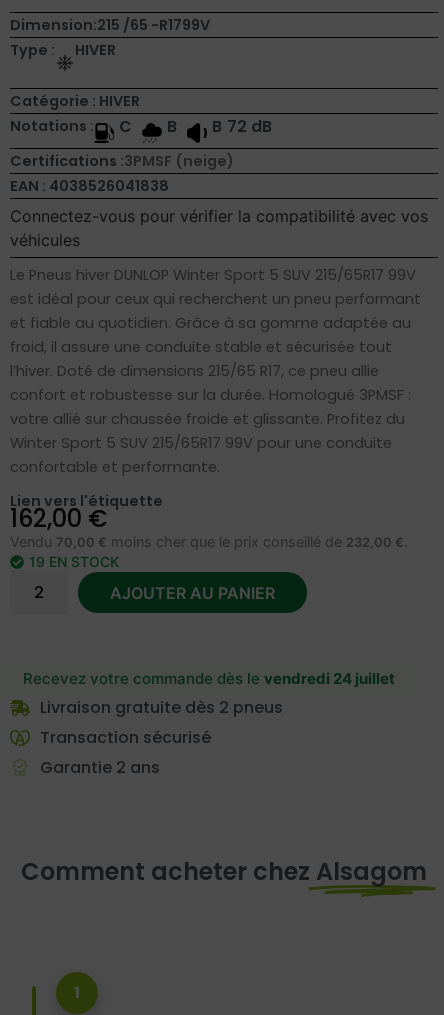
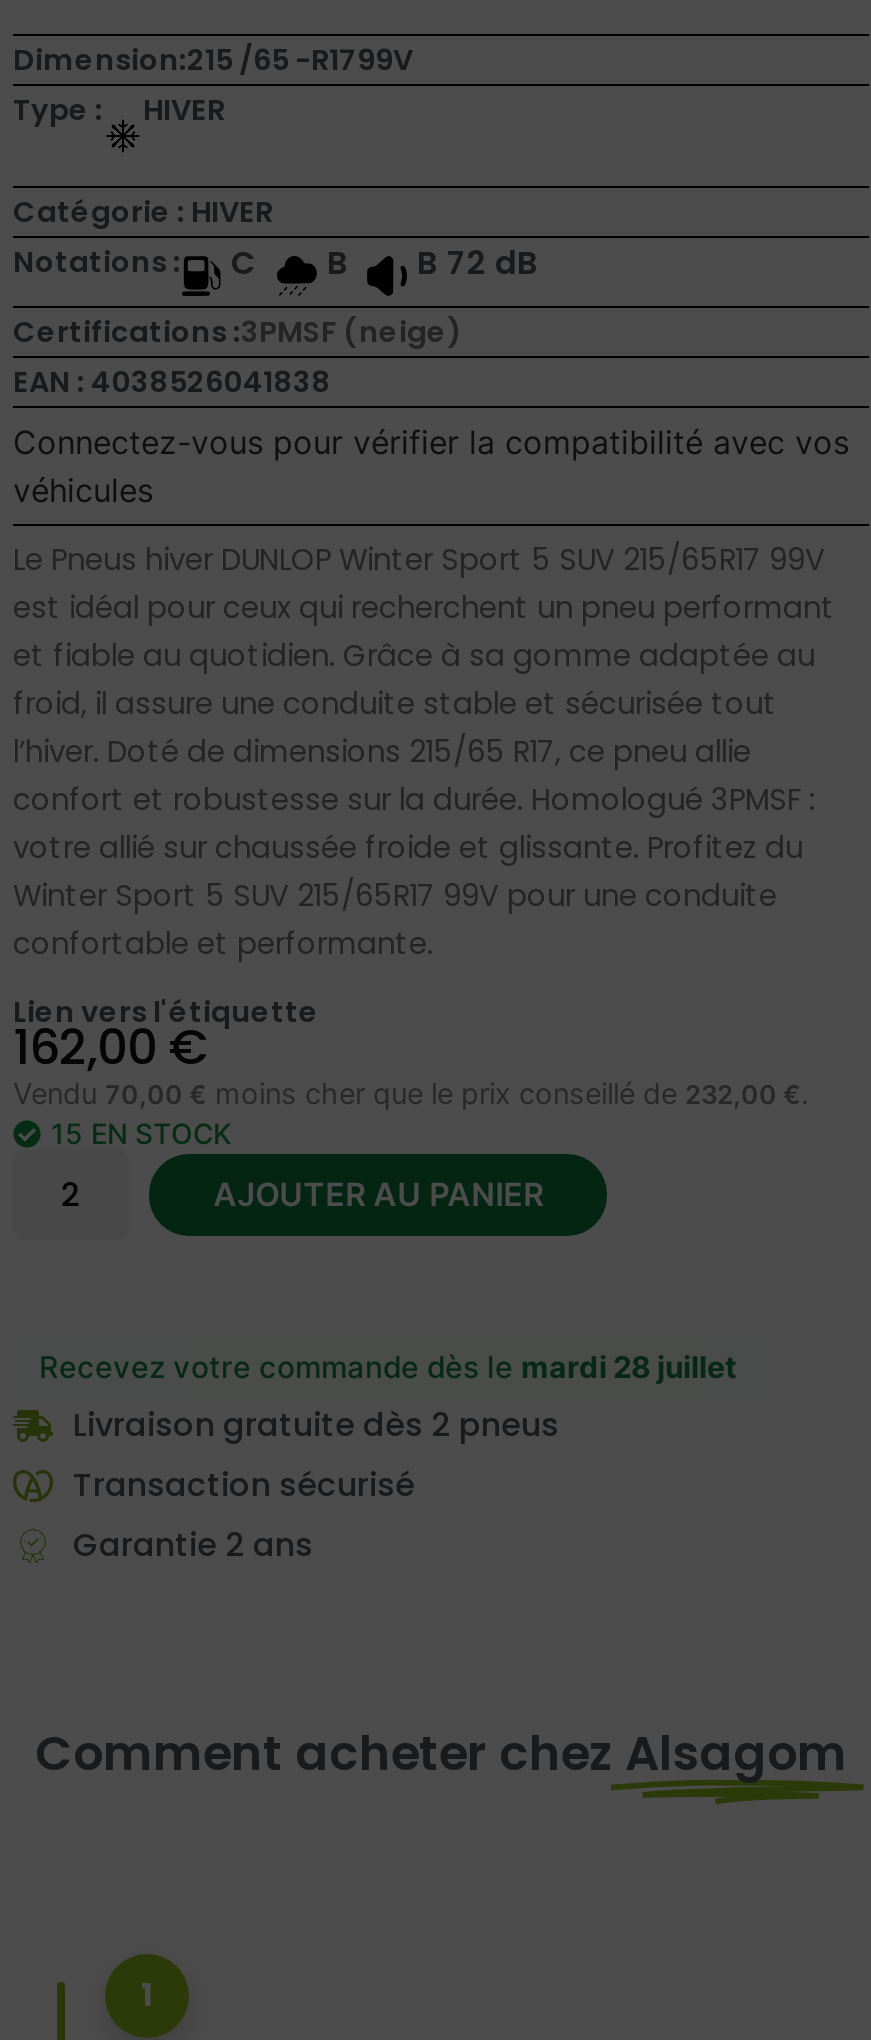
[29,553,119,570] 19 EN STOCK -> [51,1116,231,1150] 15 EN STOCK
[23,669,395,688] Recevez votre commande dès le vendredi 24 juillet -> [39,1348,737,1386] Recevez votre commande dès le mardi 28 juillet

